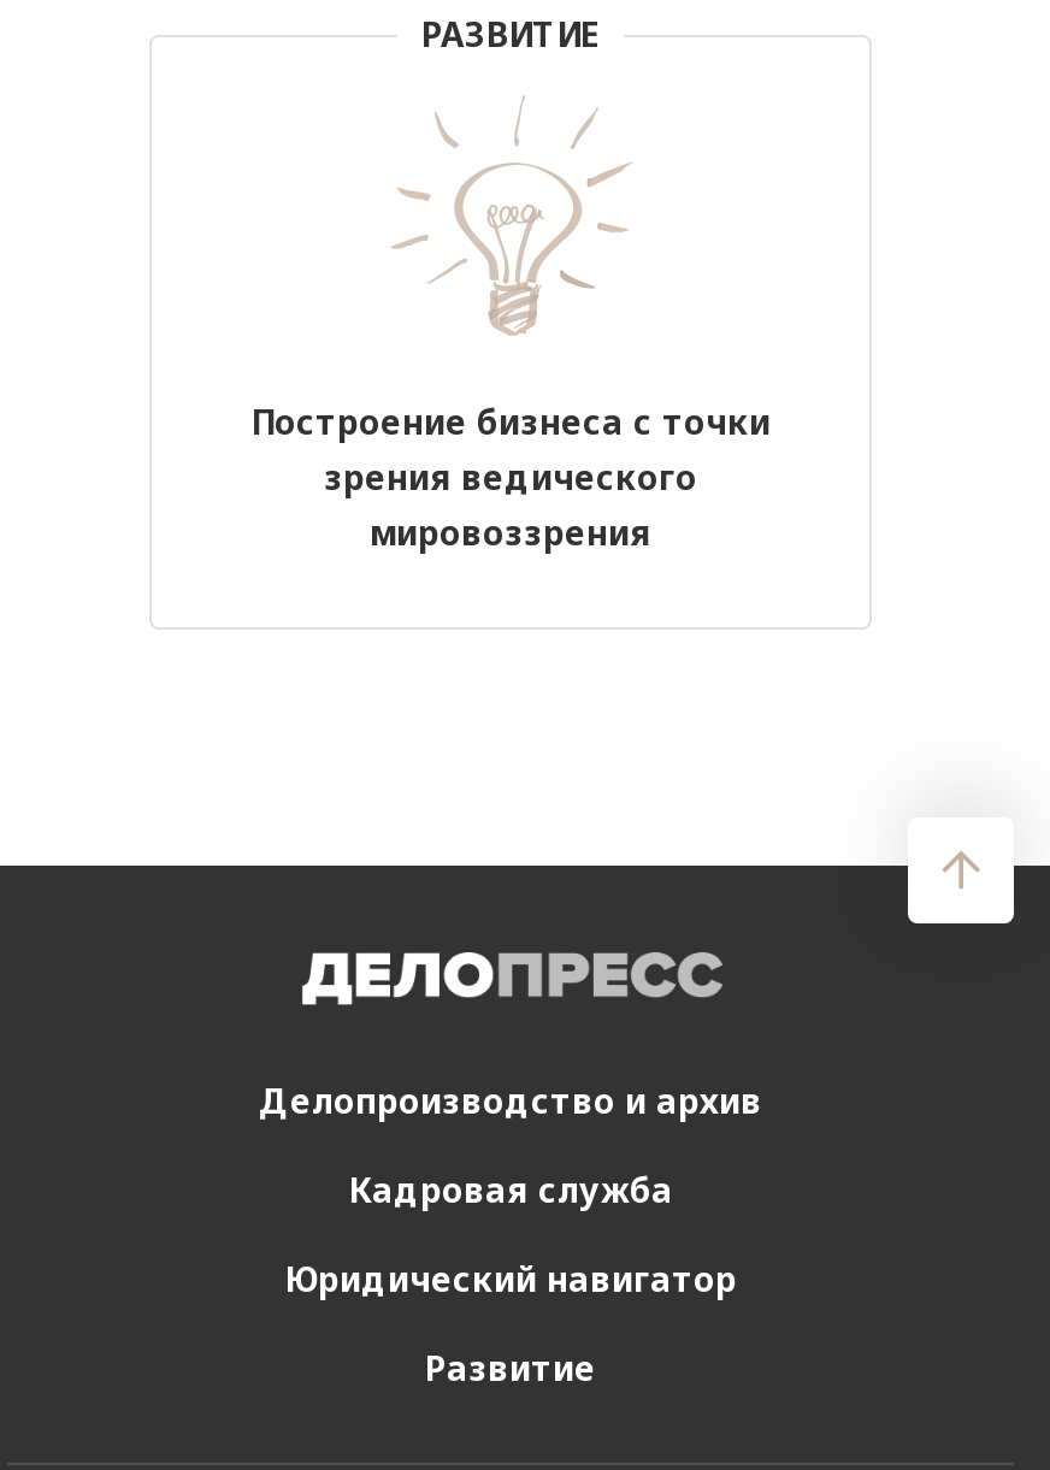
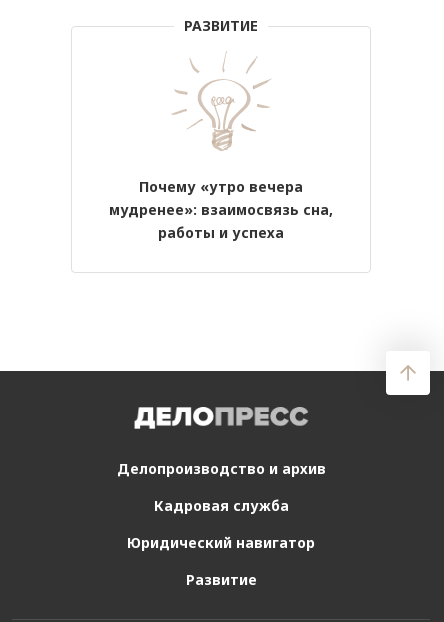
[250,399,771,555] Построение бизнеса с точки | зрения ведического | мировоззрения -> [109,177,333,242] Почему «утро вечера | мудренее»: взаимосвязь сна, | работы и успеха

